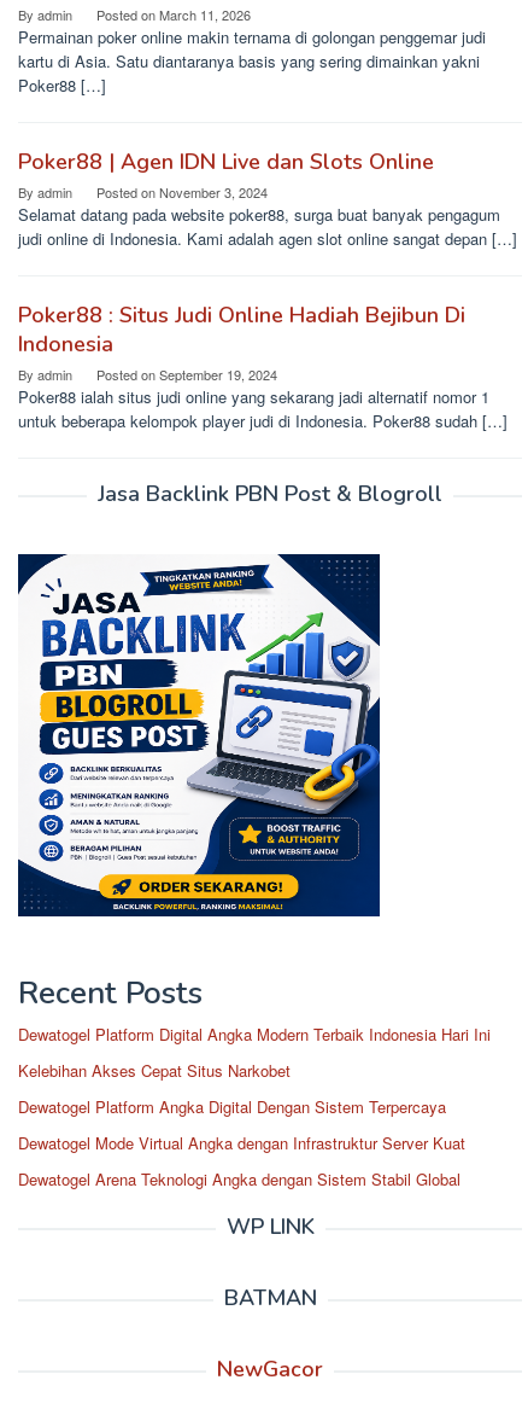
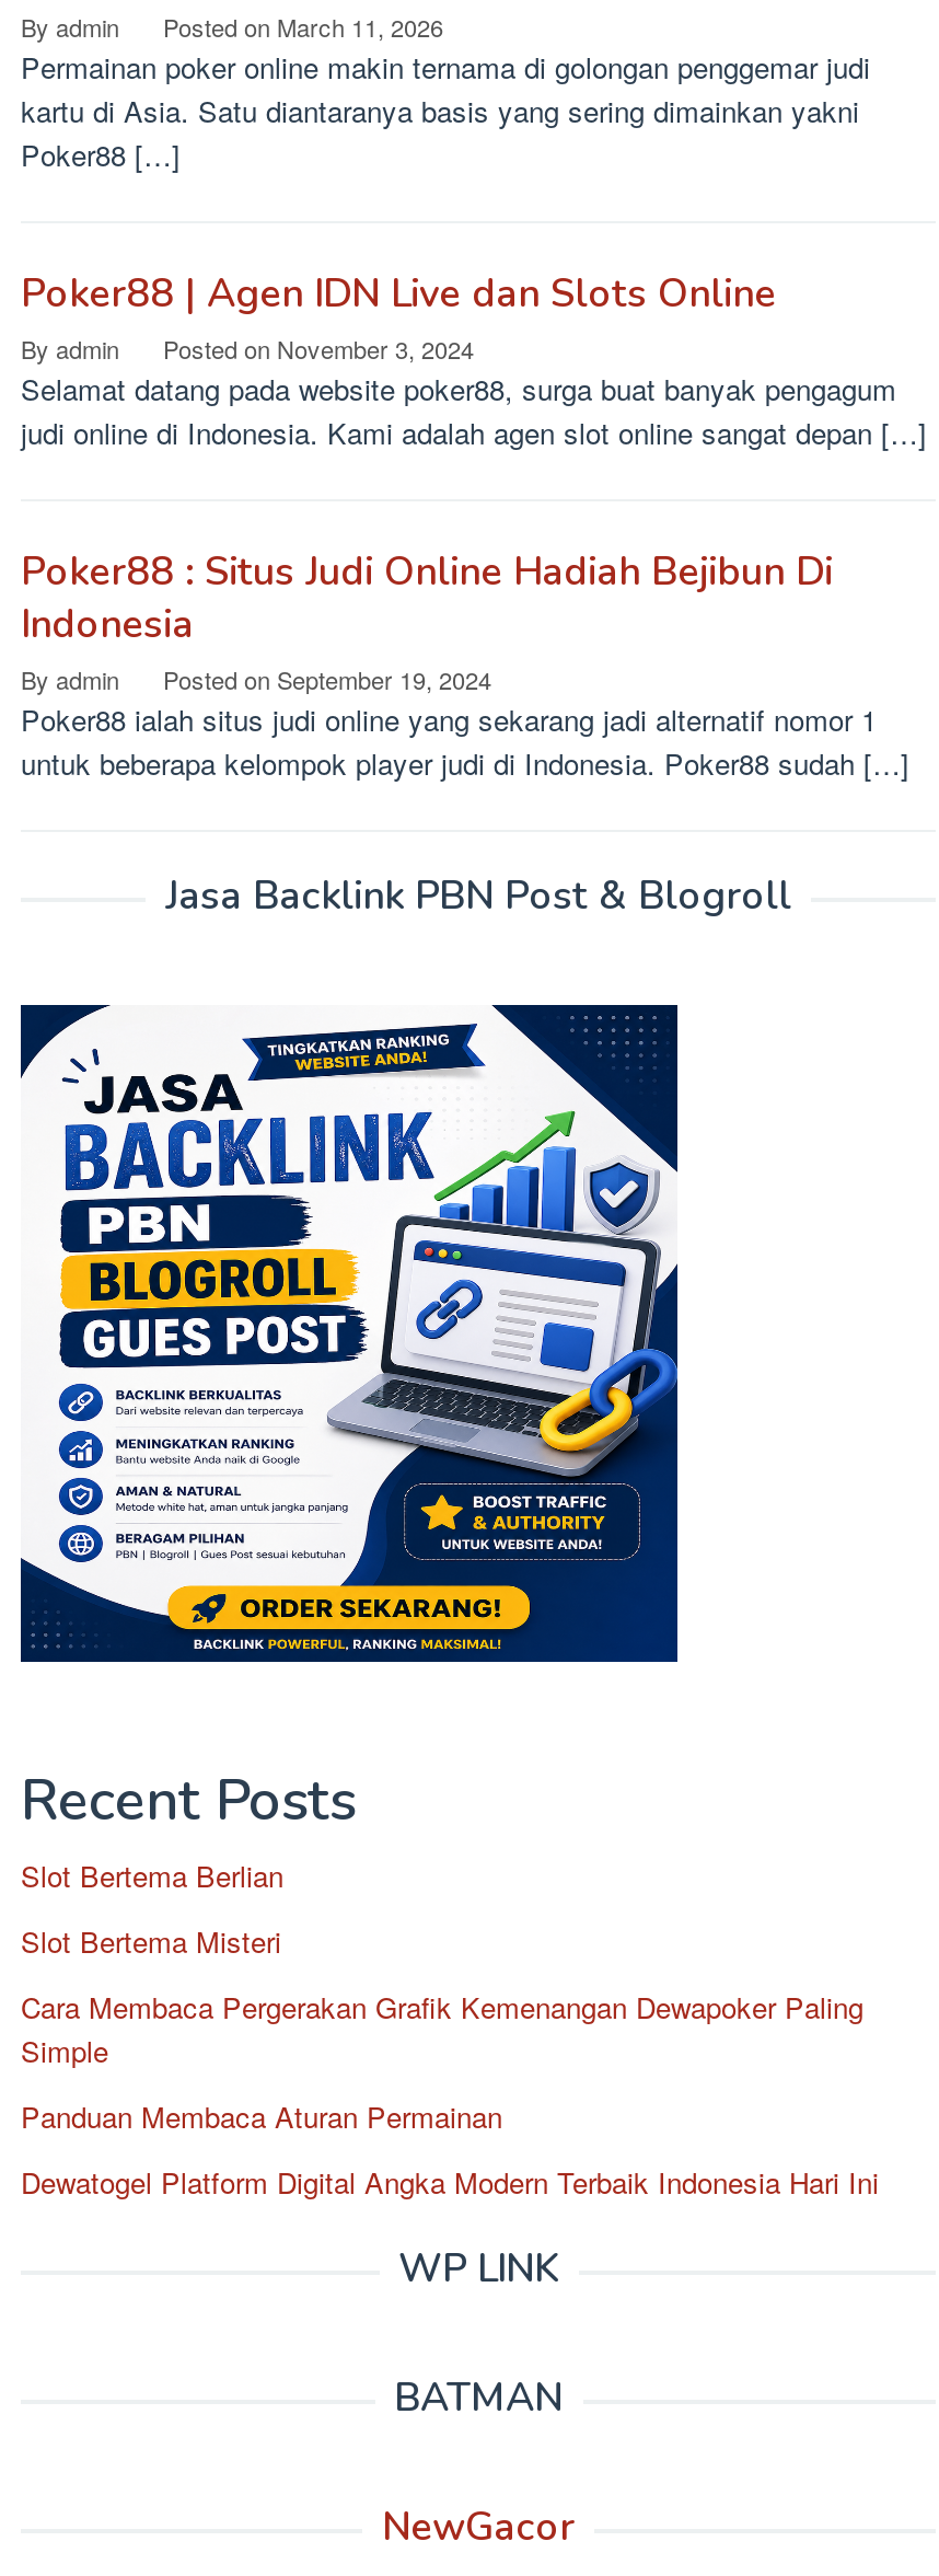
none -> [21,1855,863,2137] Slot Bertema Berlian | Slot Bertema Misteri | Cara Membaca Pergerakan Grafik Kemenangan Dewapoker Paling | Simple | Panduan Membaca Aturan Permainan
moved [18,1023,491,1046] -> [21,2161,879,2203]: Dewatogel Platform Digital Angka Modern Terbaik Indonesia Hari Ini
[18,1059,465,1190] Kelebihan Akses Cepat Situs Narkobet | Dewatogel Platform Angka Digital Dengan Sistem Terpercaya | Dewatogel Mode Virtual Angka dengan Infrastruktur Server Kuat | Dewatogel Arena Teknologi Angka dengan Sistem Stabil Global -> none

